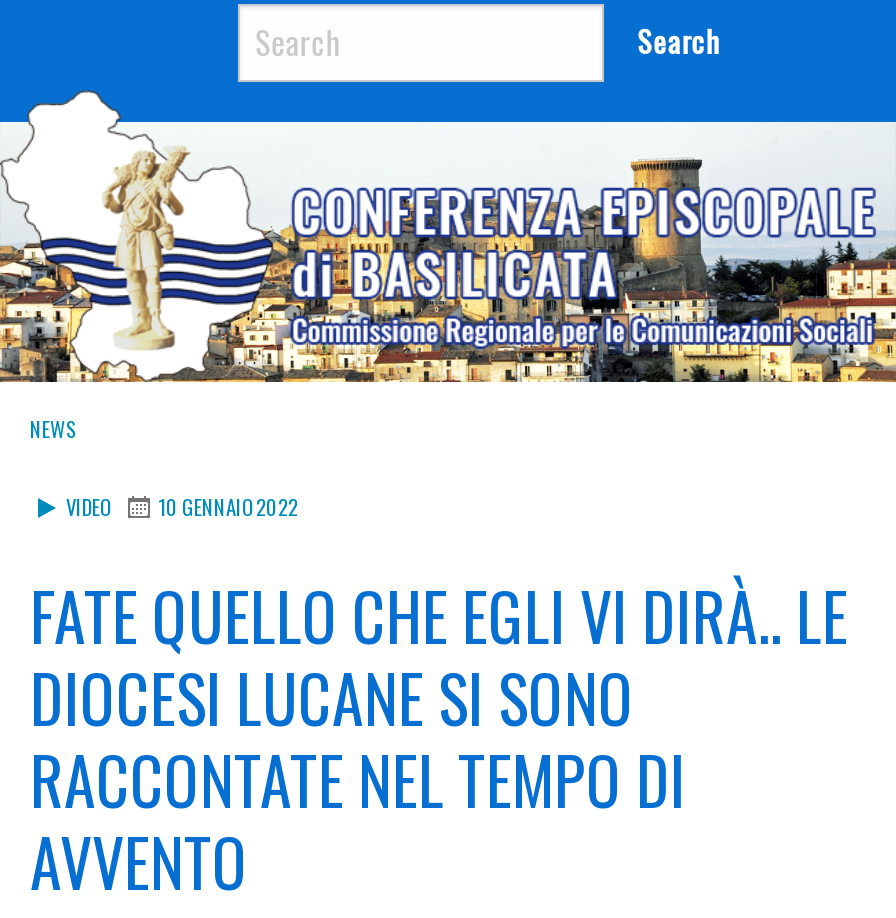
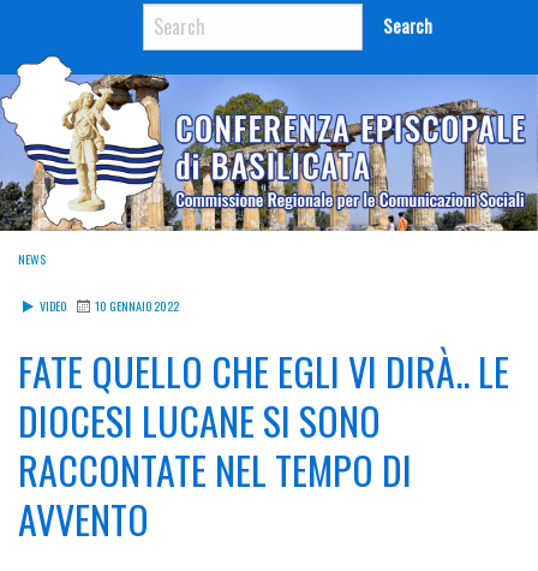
[6,120,890,384] [image] -> [4,73,534,232] [image]

